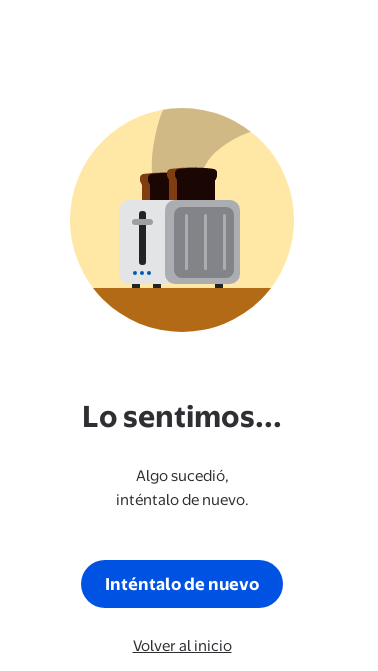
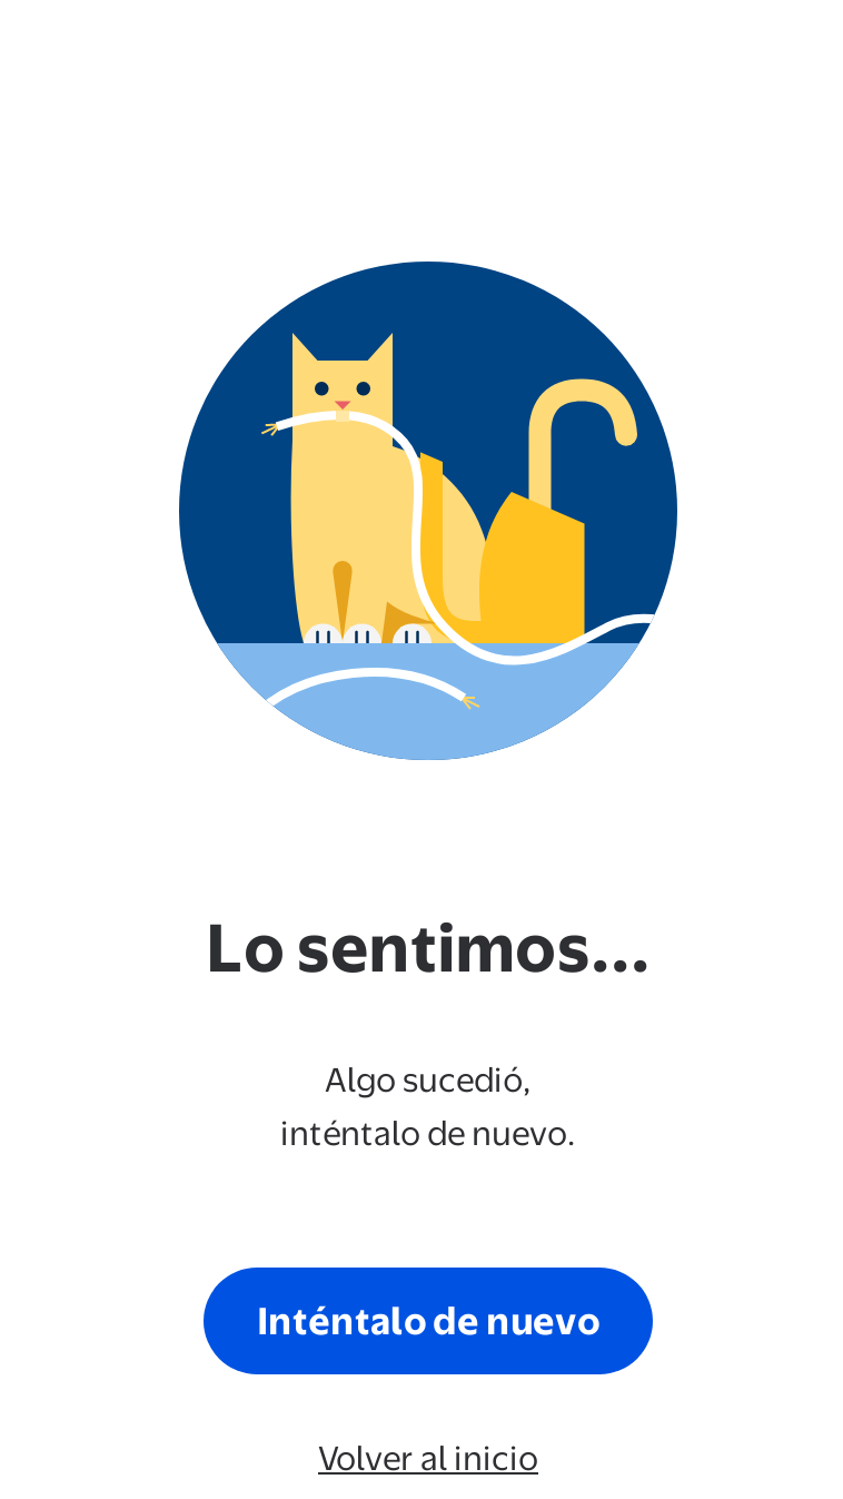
[70,108,294,333] [image] -> [177,259,680,762] [image]

